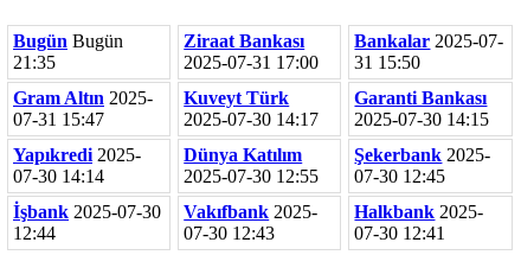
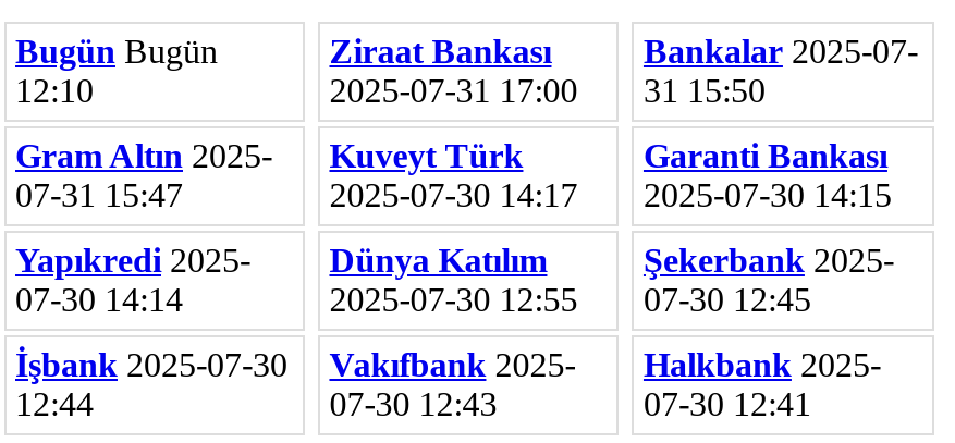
[13,52,56,72] 21:35 -> [15,72,94,109] 12:10

